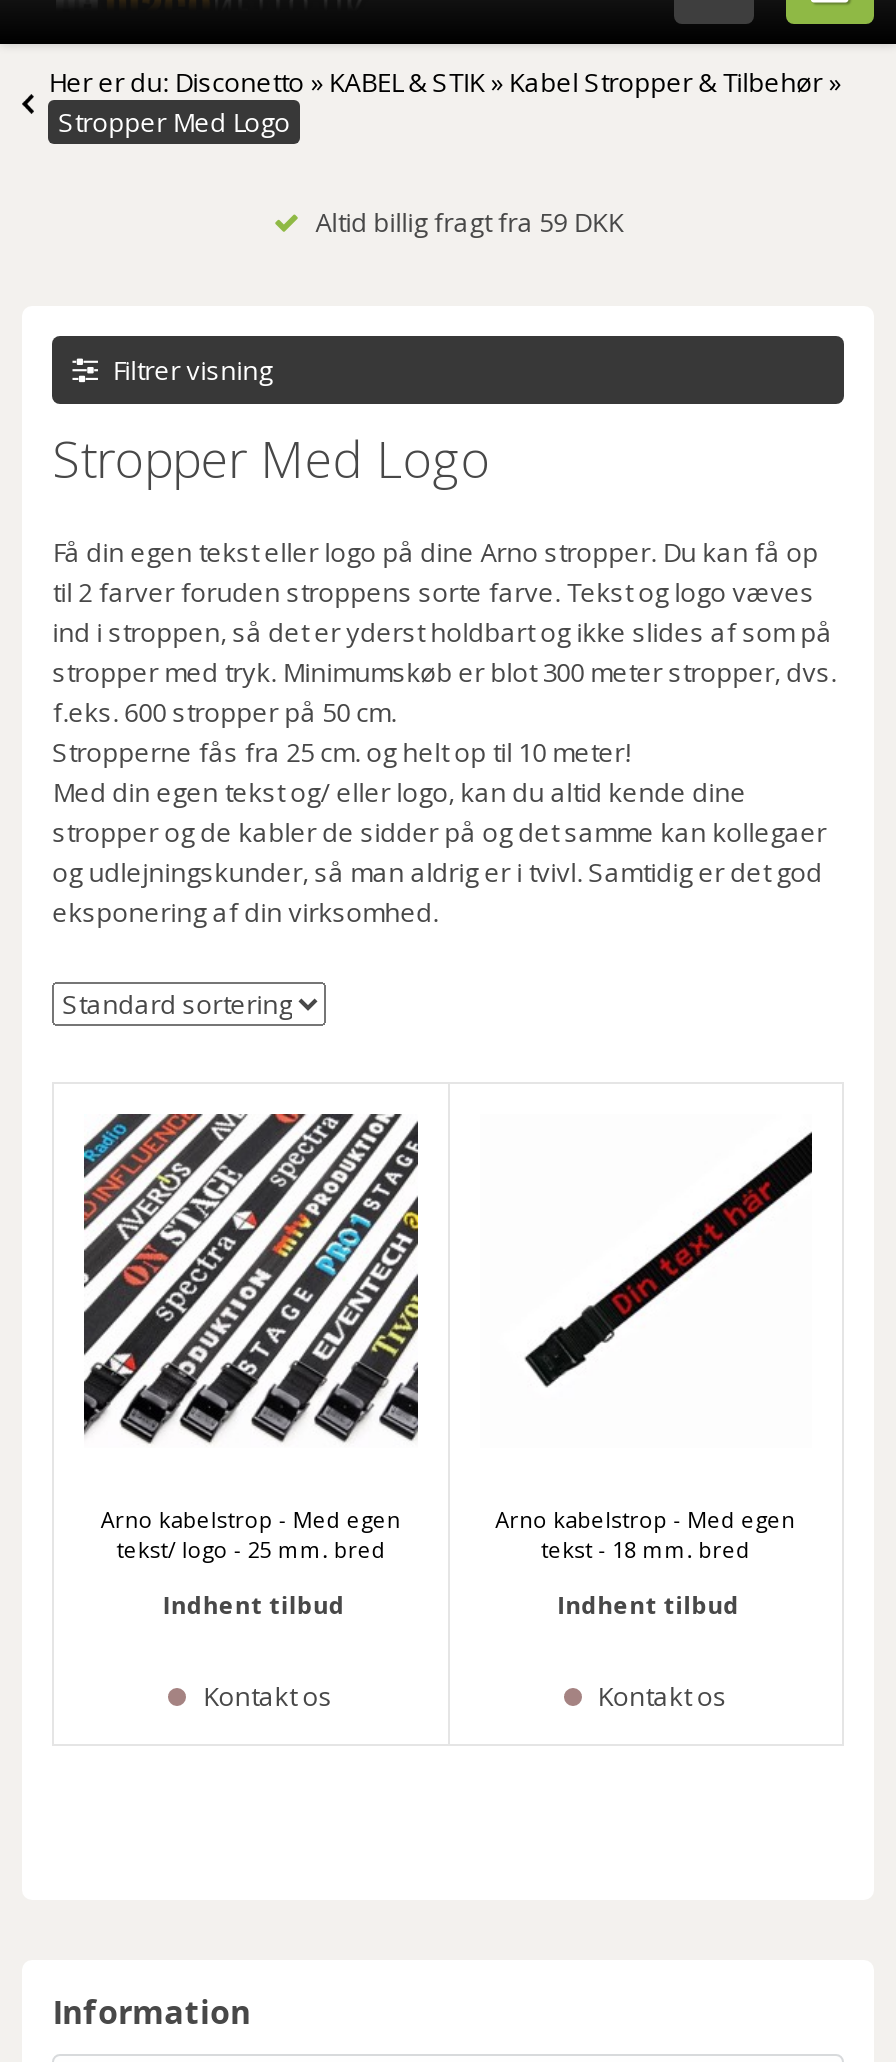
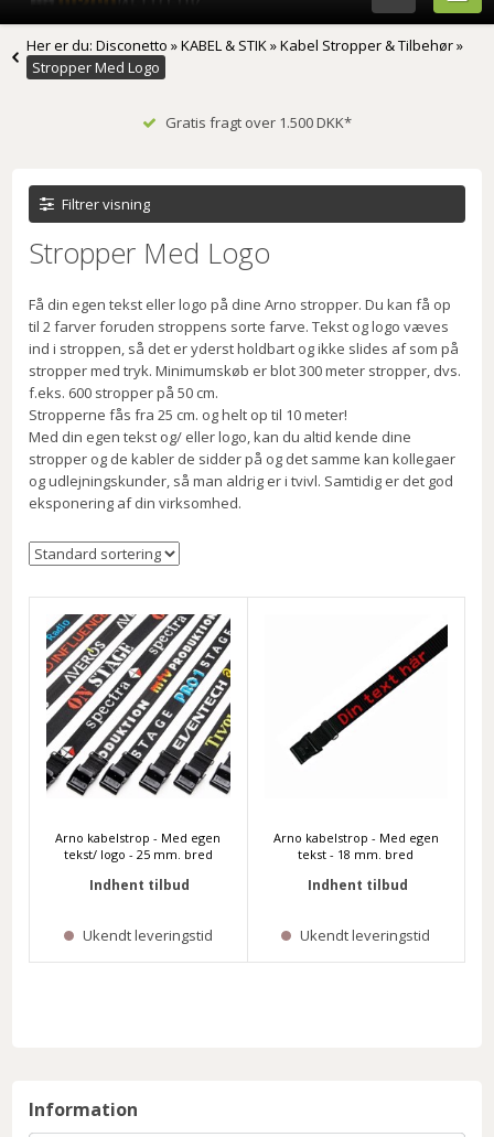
[315,204,623,240] Altid billig fragt fra 59 DKK -> [166,112,352,132] Gratis fragt over 1.500 DKK*
[197,1677,333,1713] Kontakt os -> [79,925,213,945] Ukendt leveringstid
[591,1677,727,1713] Kontakt os -> [297,925,430,945] Ukendt leveringstid

